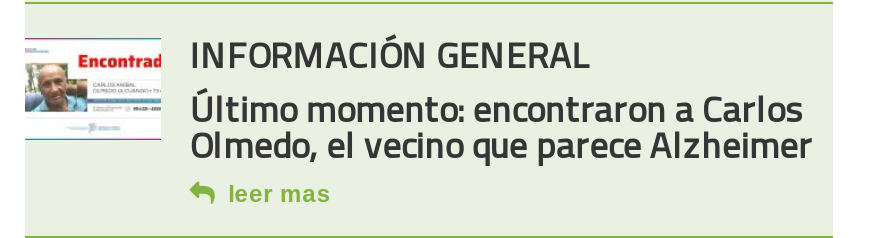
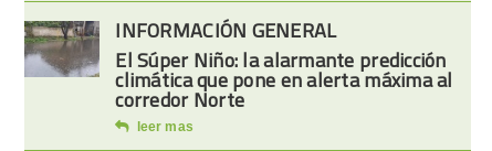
[25,36,812,172] [image] | Último momento: encontraron a Carlos | Olmedo, el vecino que parece Alzheimer -> [23,20,453,115] [image] | El Súper Niño: la alarmante predicción | climática que pone en alerta máxima al | corredor Norte

